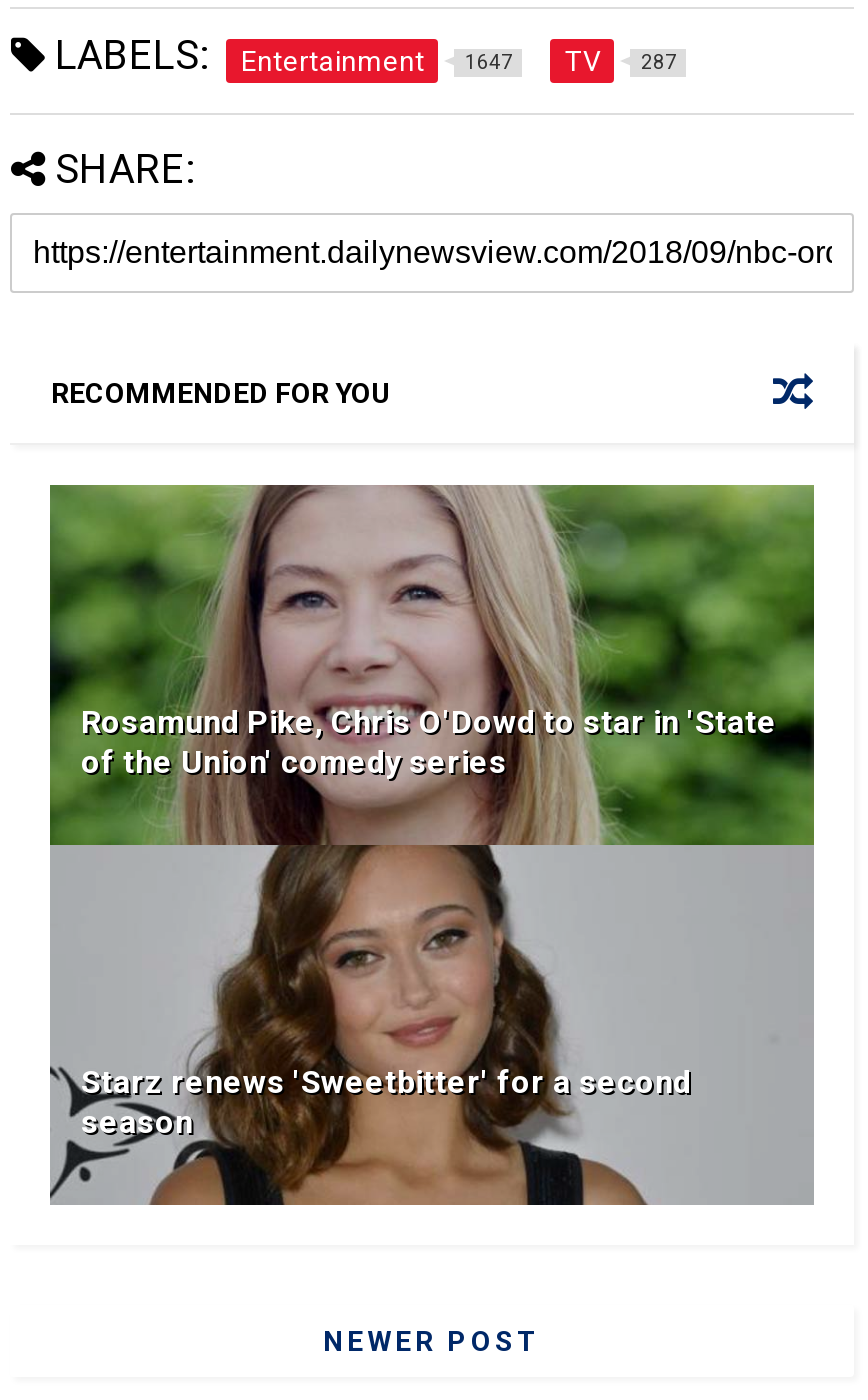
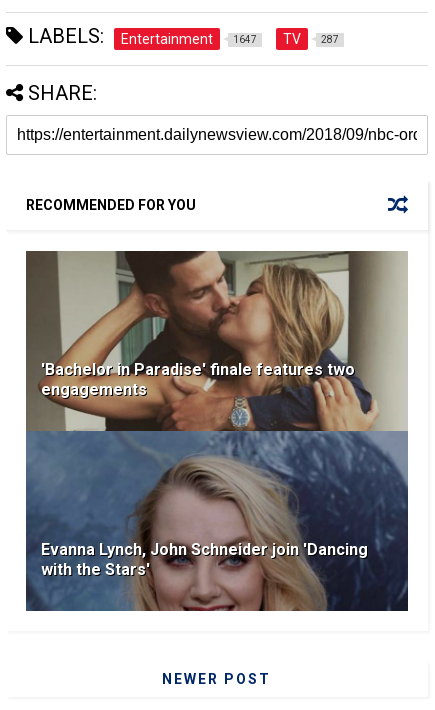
[50,485,816,1207] [image] | Rosamund Pike, Chris O'Dowd to star in 'State | of the Union' comedy series -> [26,250,408,612] [image] | 'Bachelor in Paradise' finale features two | engagements
[81,1063,691,1141] Starz renews 'Sweetbitter' for a second | season -> [41,540,368,579] Evanna Lynch, John Schneider join 'Dancing | with the Stars'

